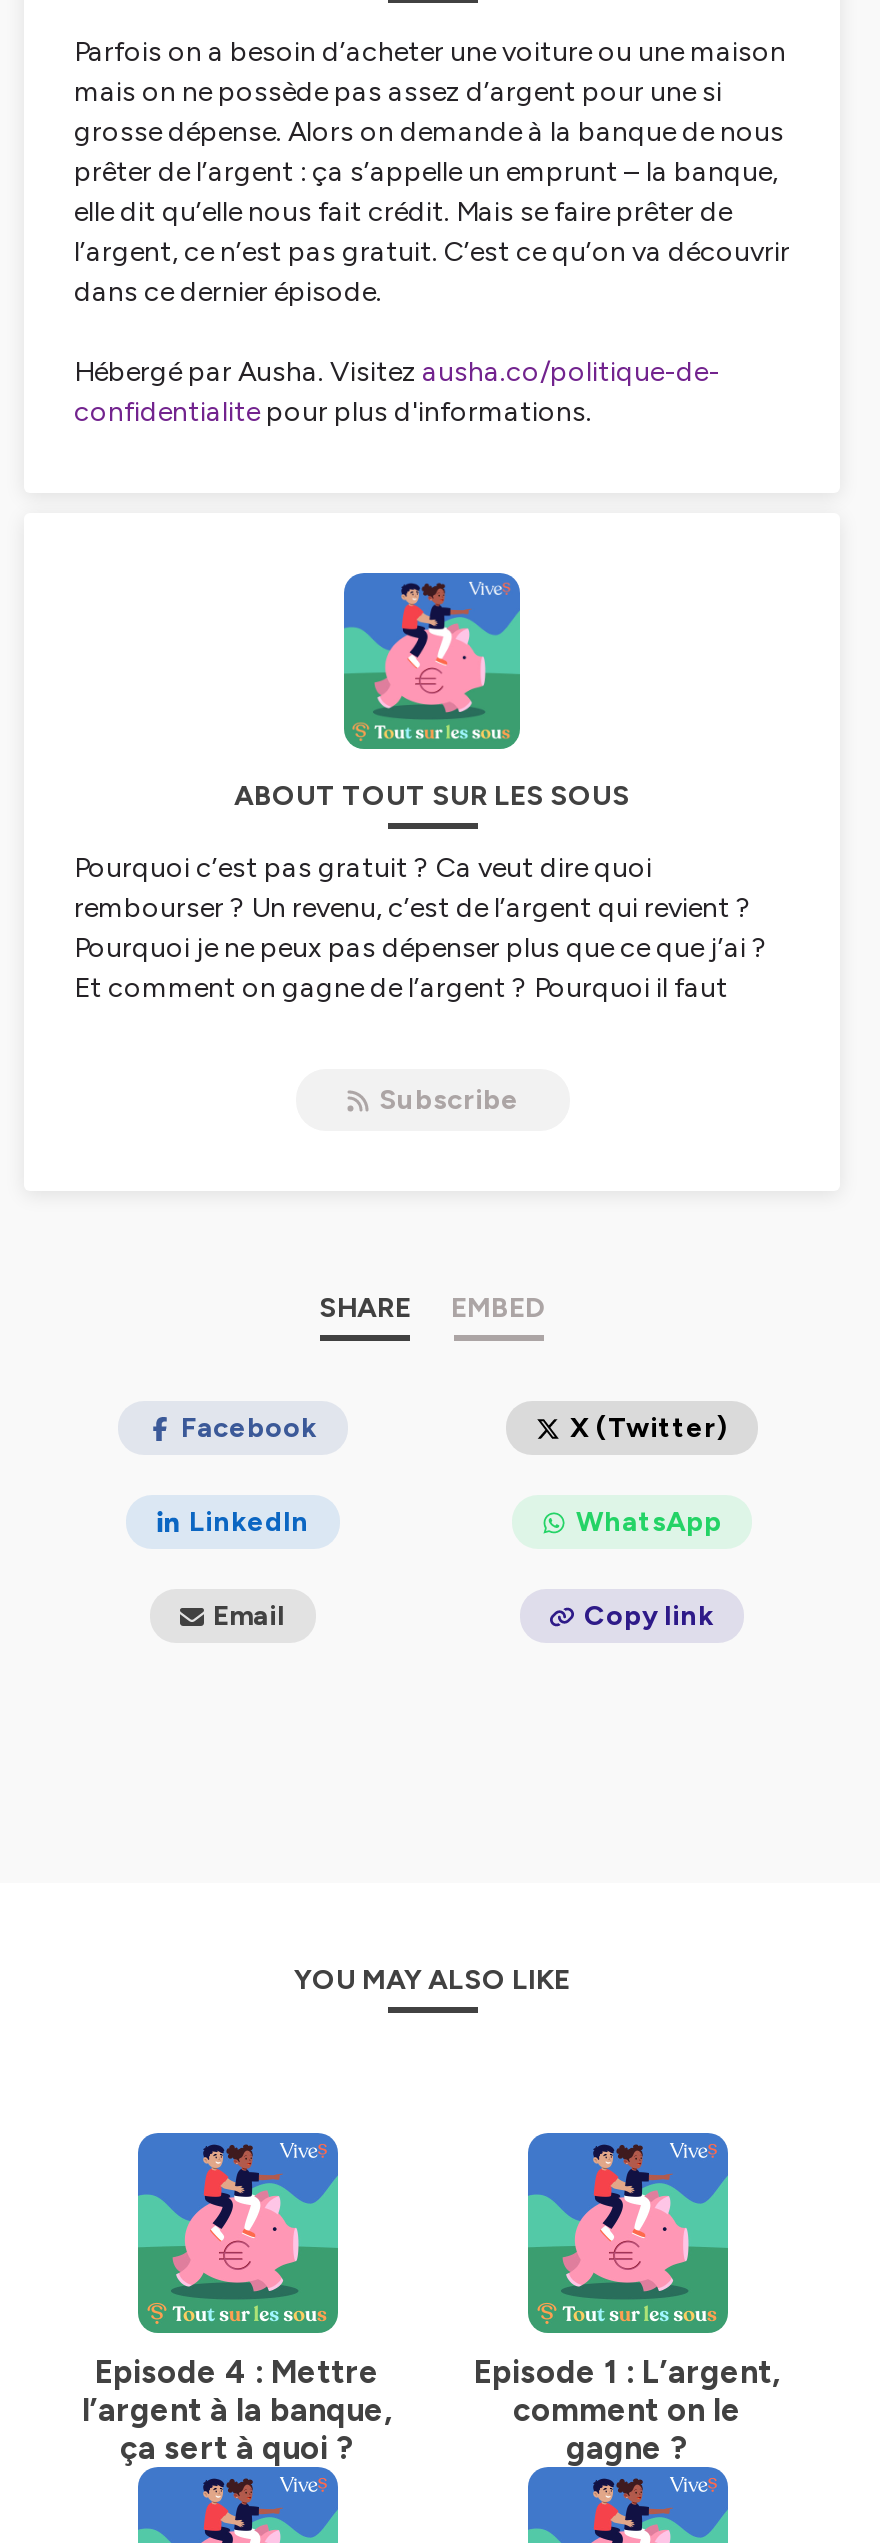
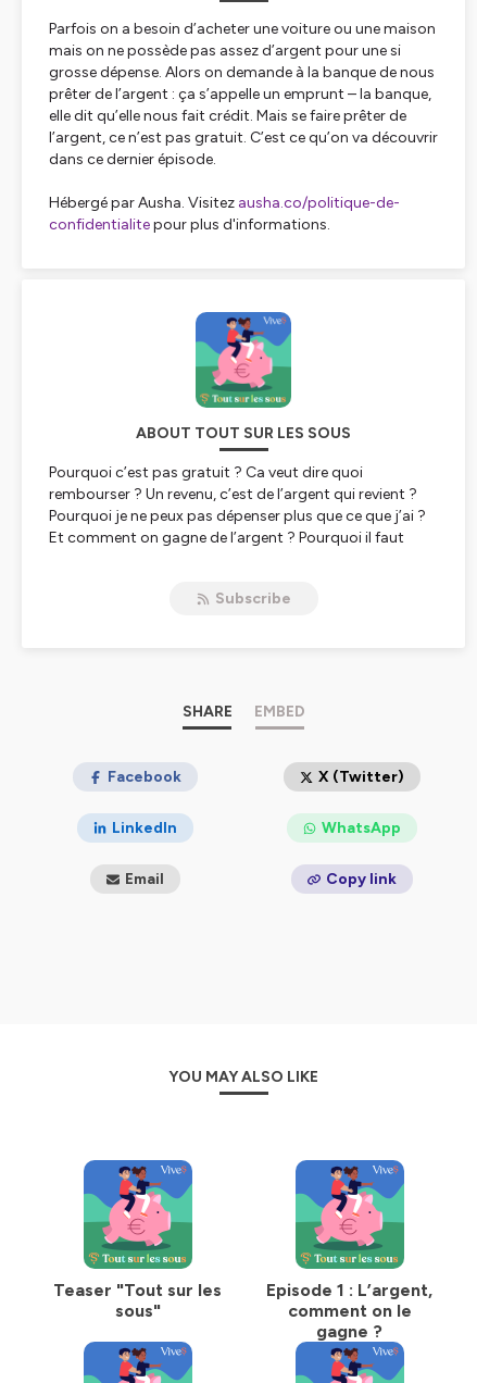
[82,2353,392,2467] Episode 4 : Mettre | l’argent à la banque, | ça sert à quoi ? -> [53,1280,222,1321] Teaser "Tout sur les | sous"

